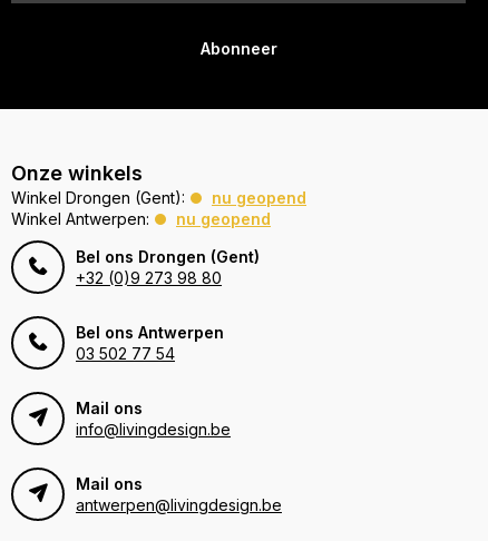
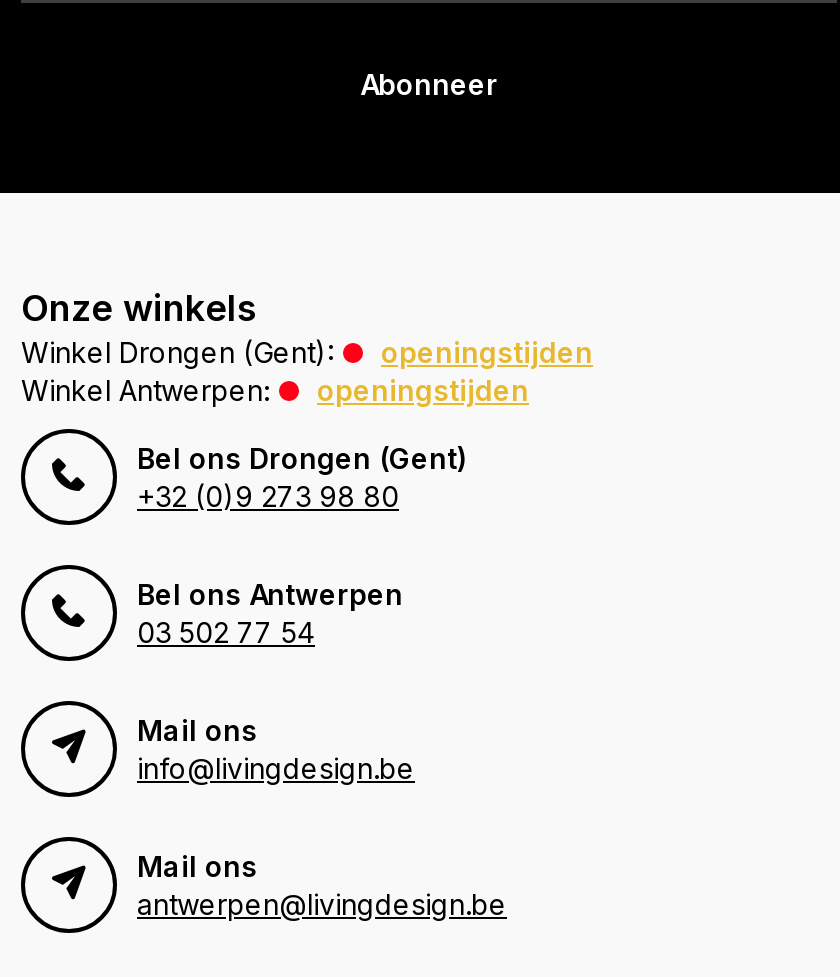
[212,188,306,207] nu geopend -> [381,336,593,370] openingstijden
[176,210,271,229] nu geopend -> [317,374,529,408] openingstijden

